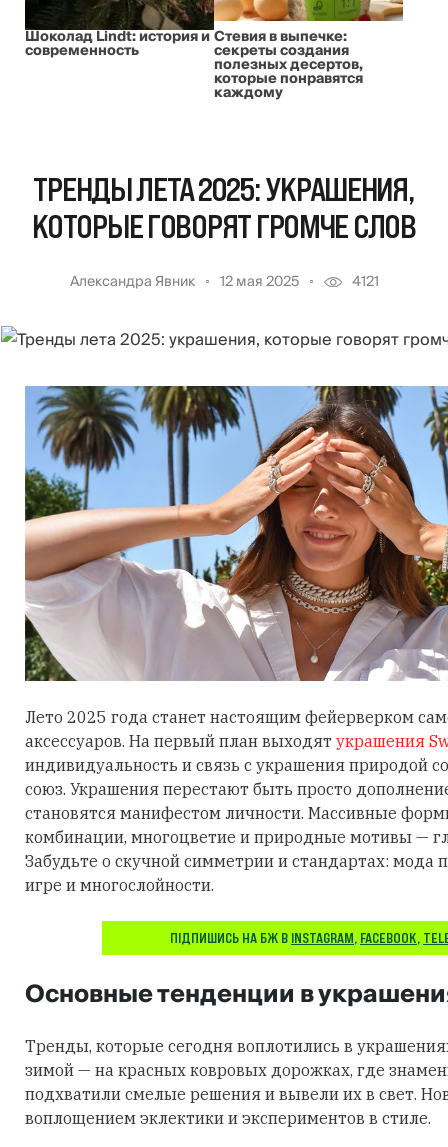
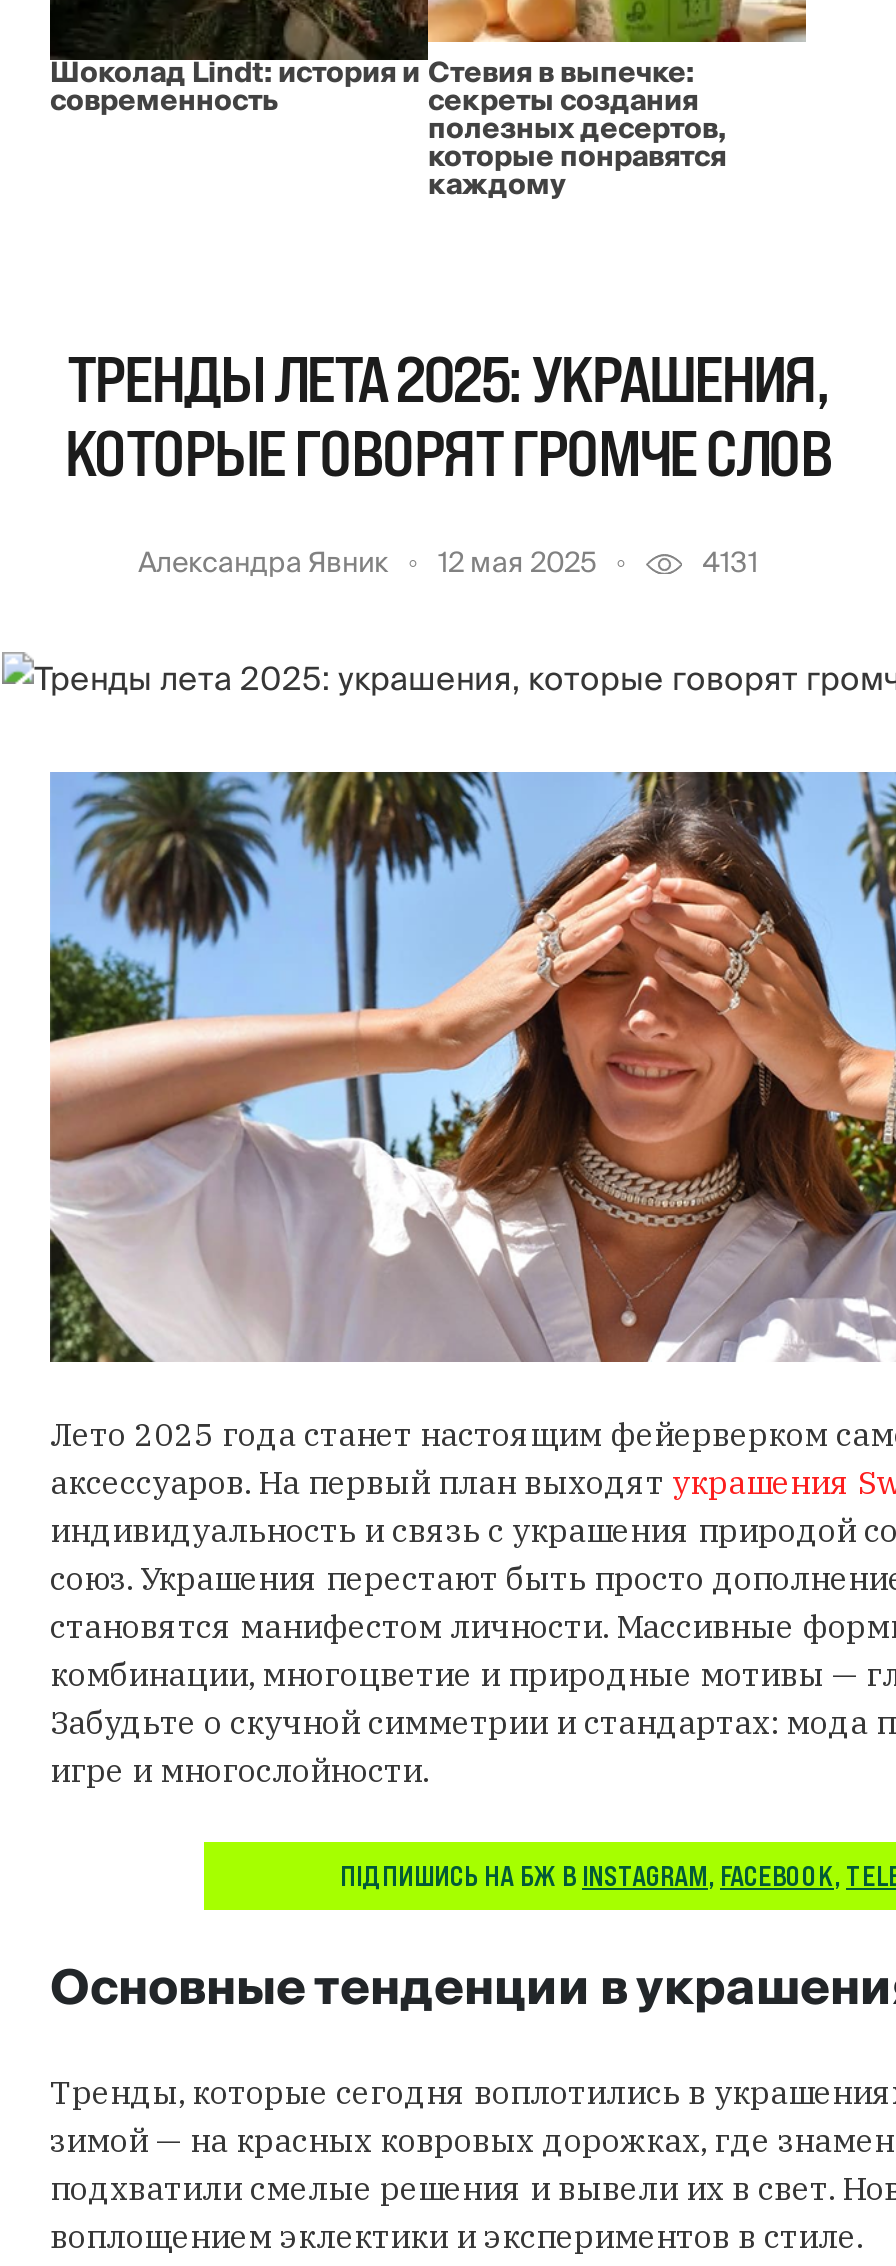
[351,270,378,294] 4121 -> [702,541,758,589] 4131

